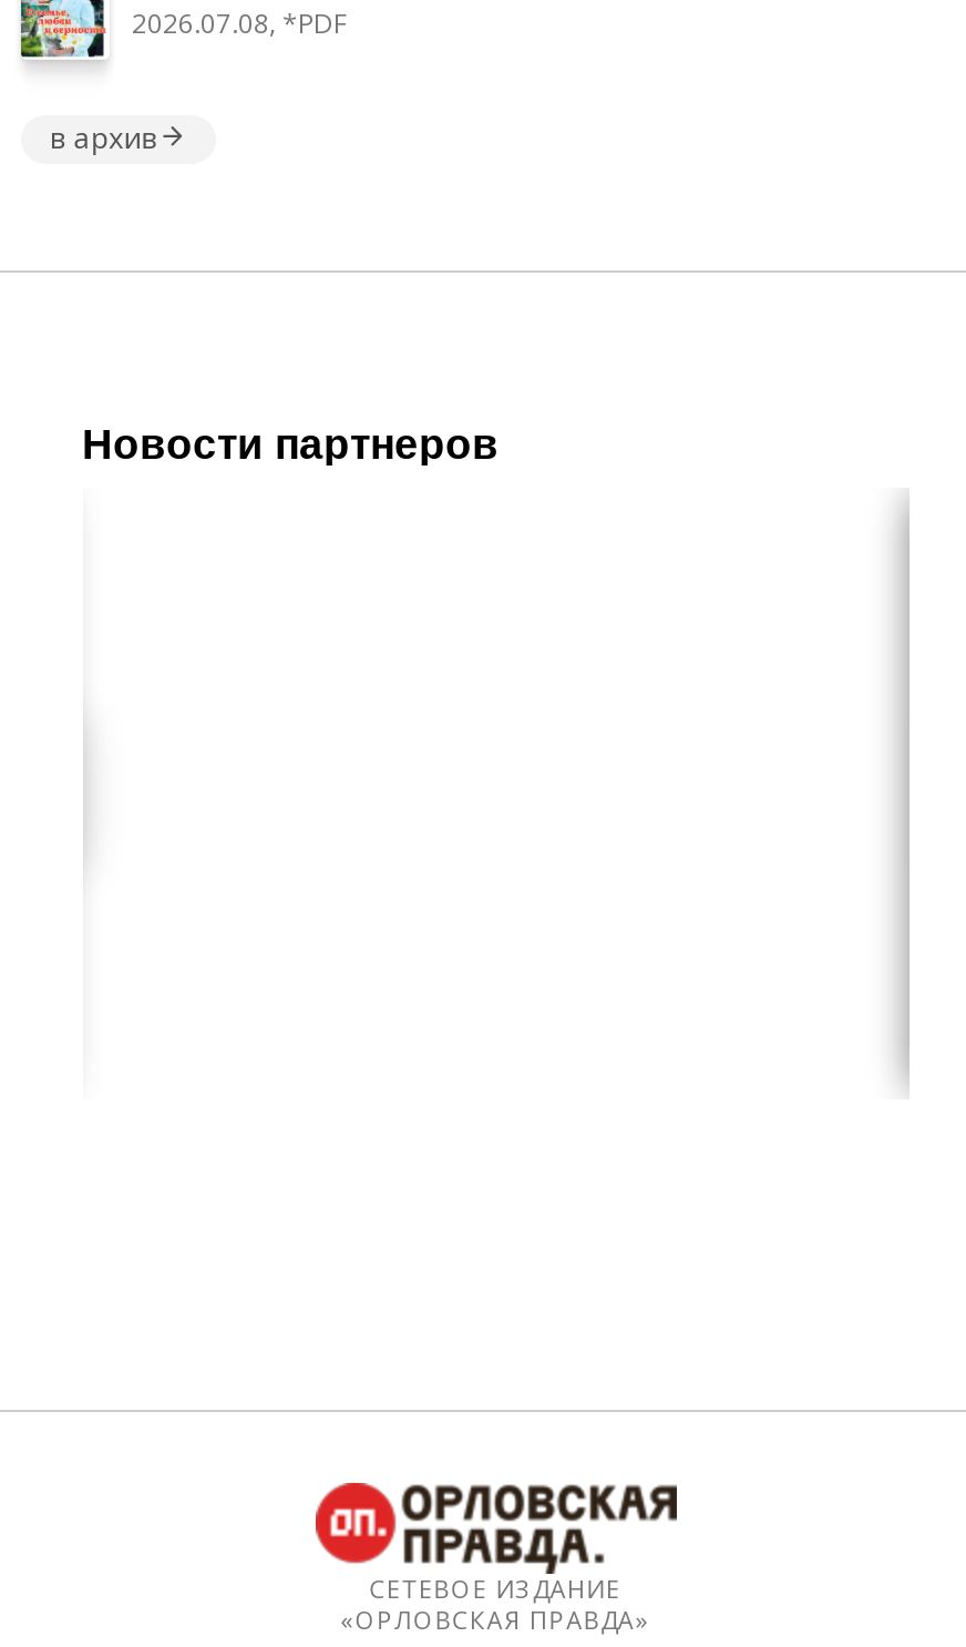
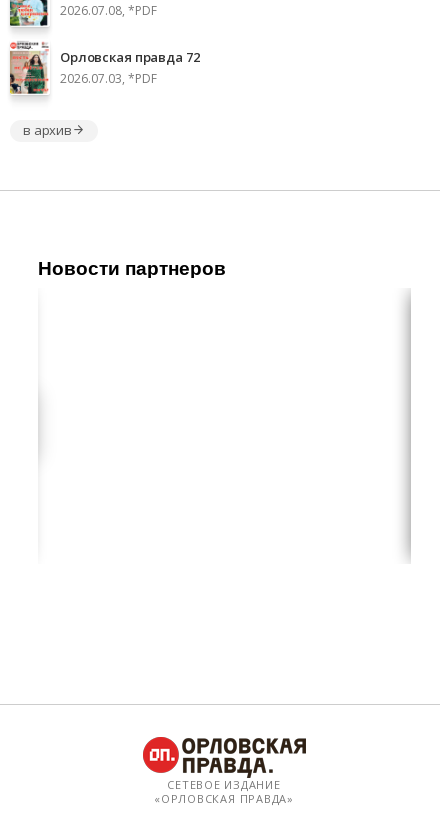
none -> [9,41,199,95] [image] | Орловская правда 72 | 2026.07.03, *PDF

